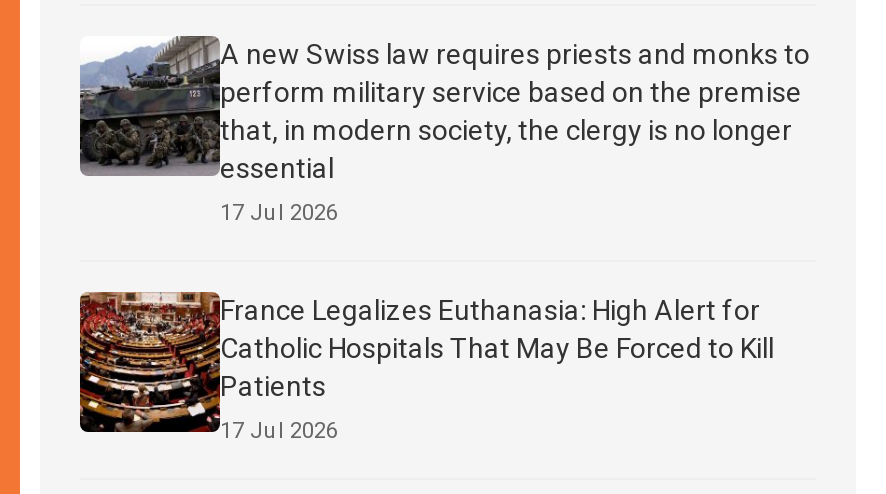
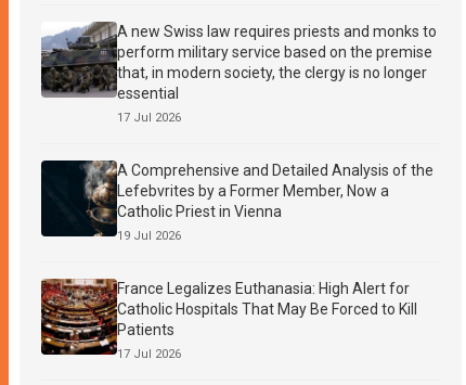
none -> [40,159,433,243] [image] | A Comprehensive and Detailed Analysis of the | Lefebvrites by a Former Member, Now a | Catholic Priest in Vienna | 19 Jul 2026

